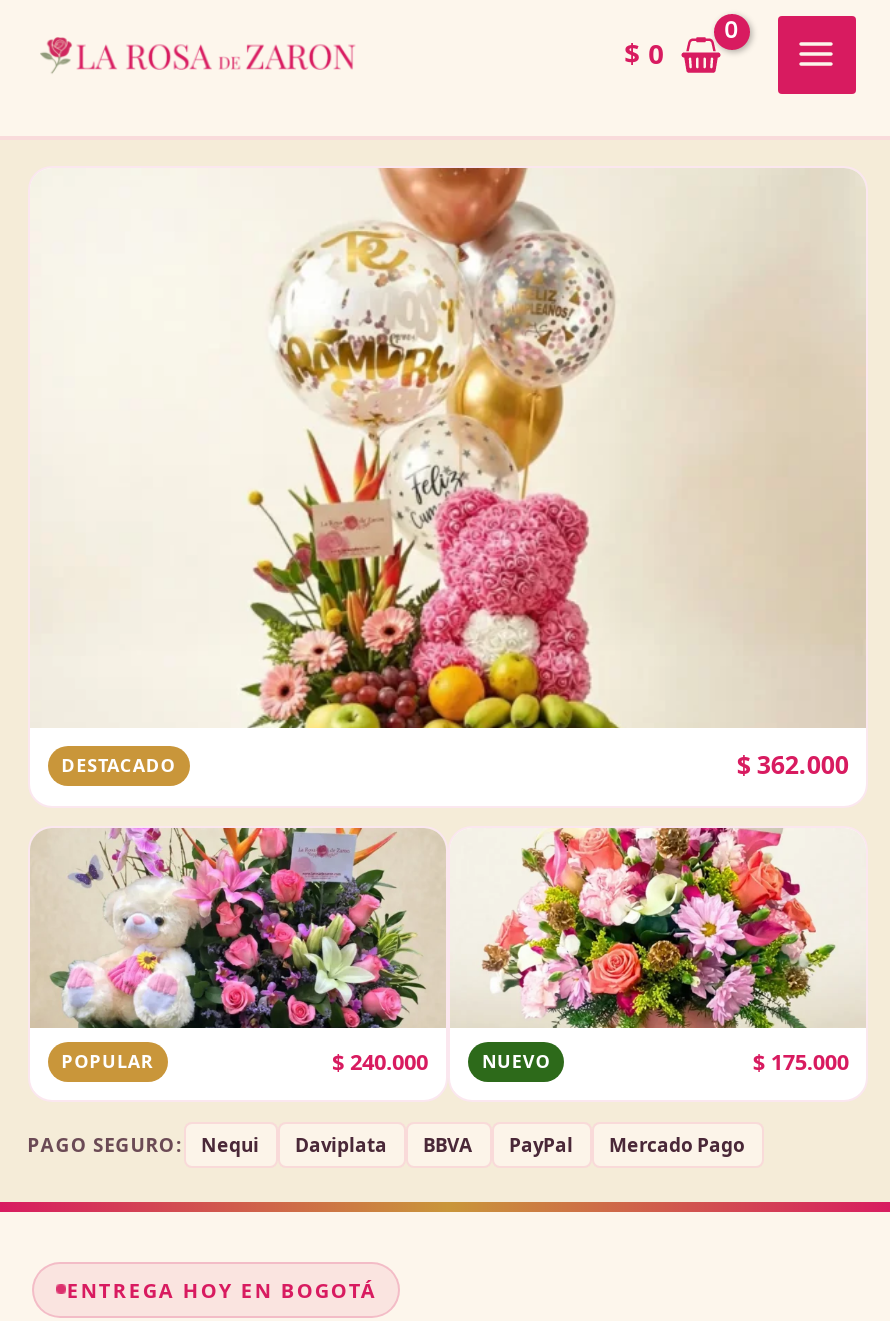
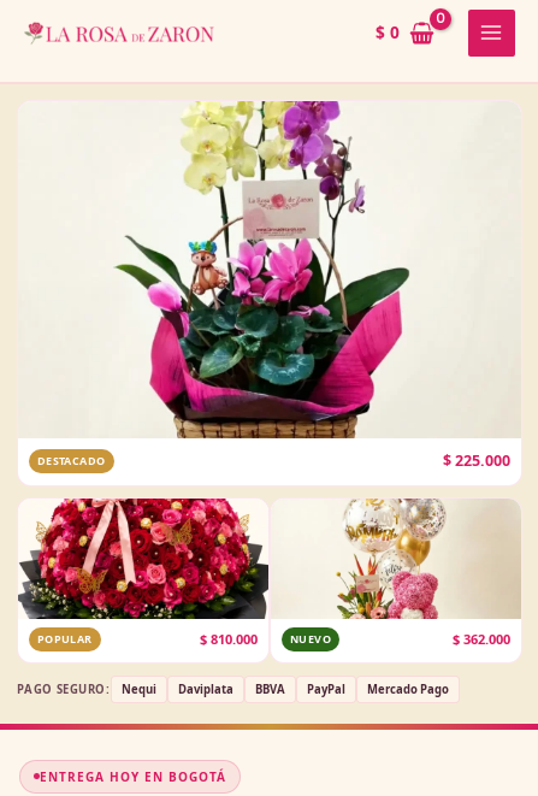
[194,166,866,783] [image] | $362.000 -> [114,100,520,471] [image] | $225.000
[30,826,446,1077] [image] | $240.000 -> [18,497,270,648] [image] | $810.000
[480,826,864,1077] [image] | $175.000 -> [291,499,521,648] [image] | $362.000

